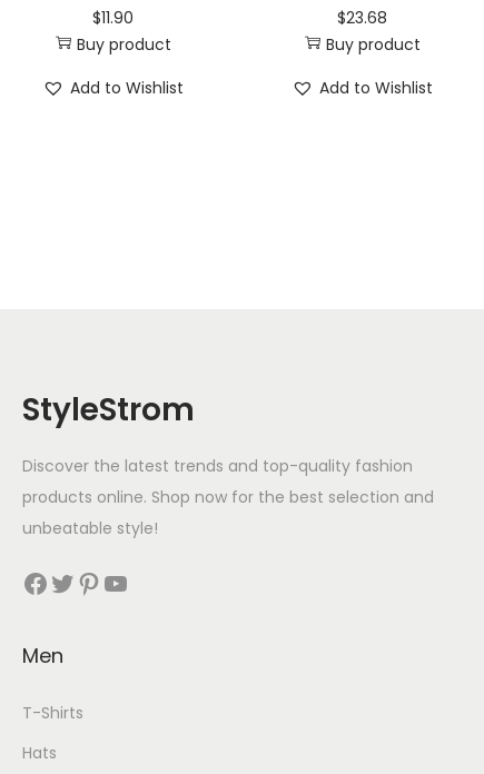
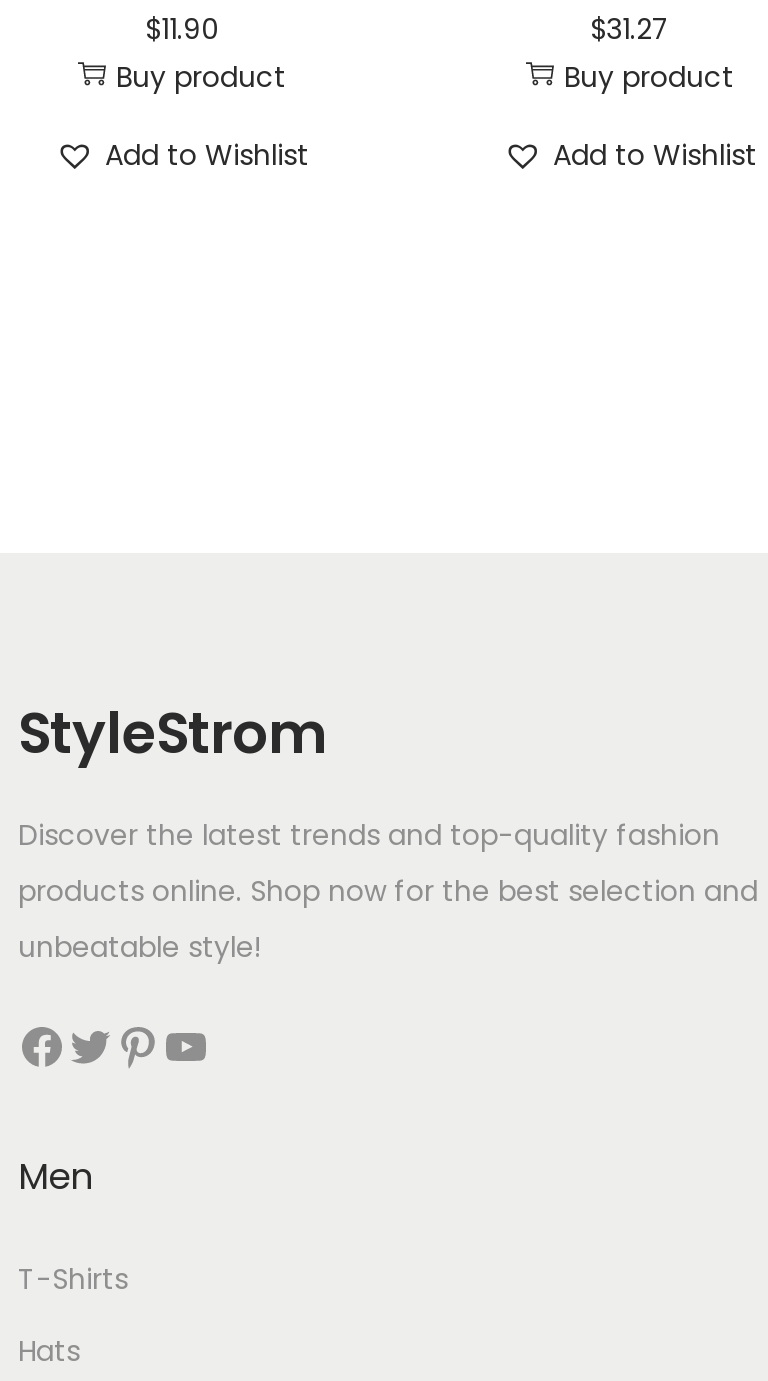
[338,7,388,29] $23.68 -> [590,9,670,49] $31.27

